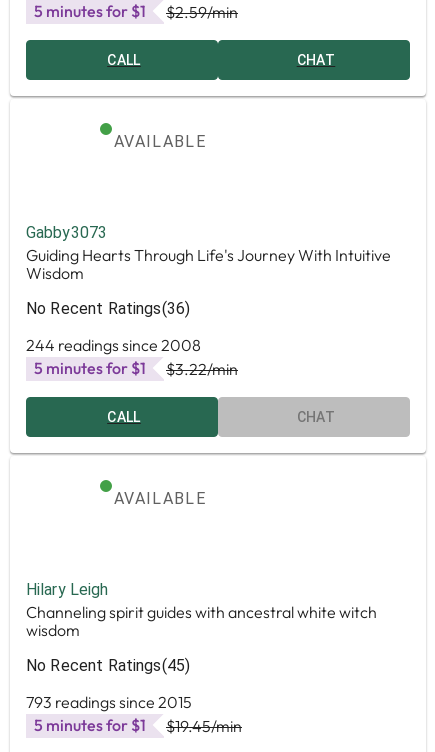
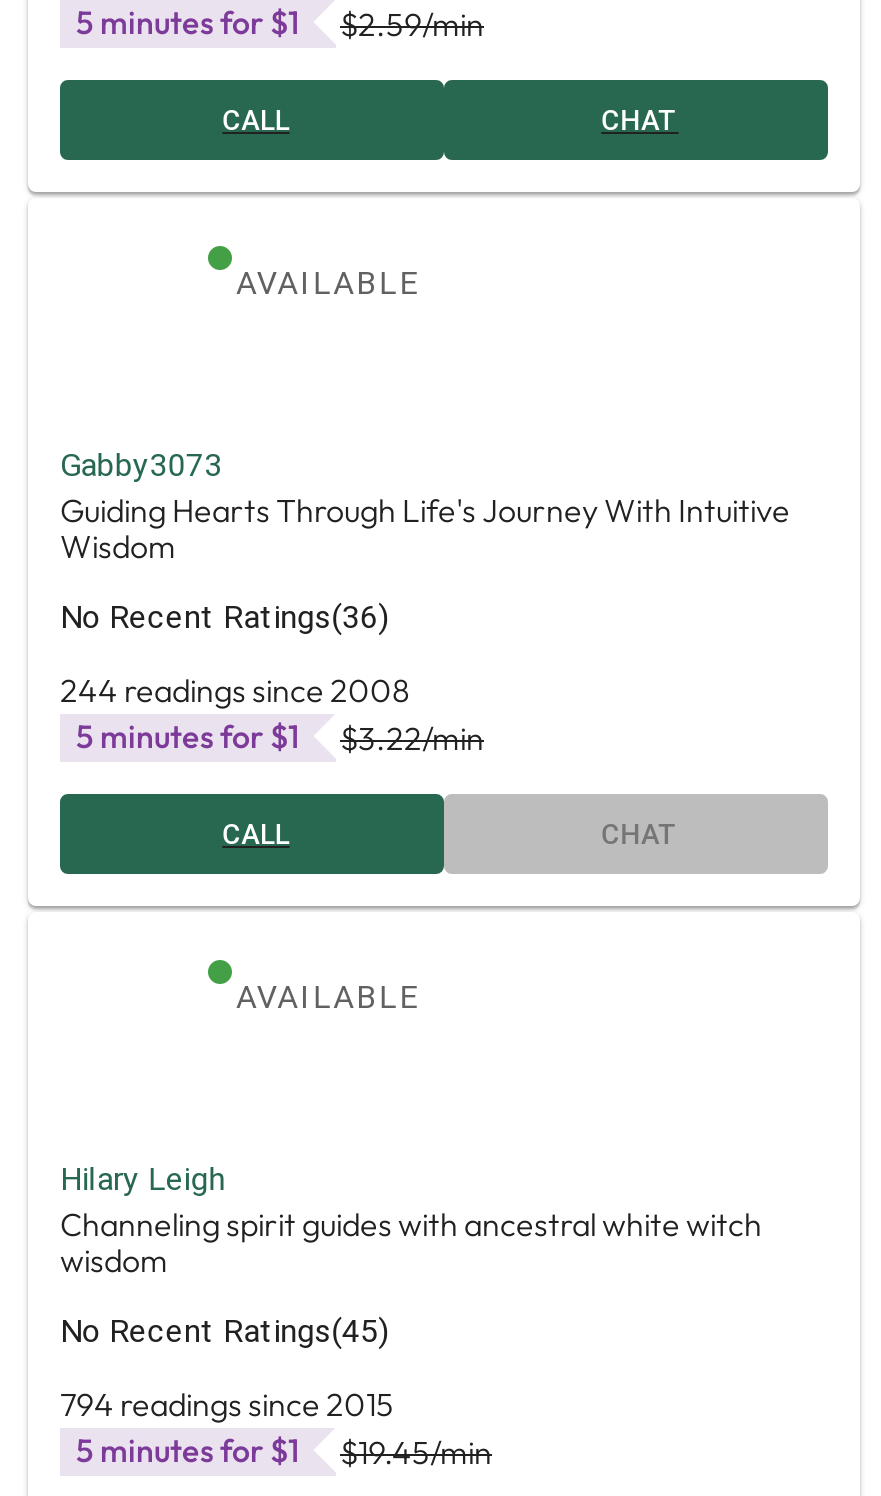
[26,692,192,712] 793 readings since 2015 -> [60,1384,394,1424] 794 readings since 2015

